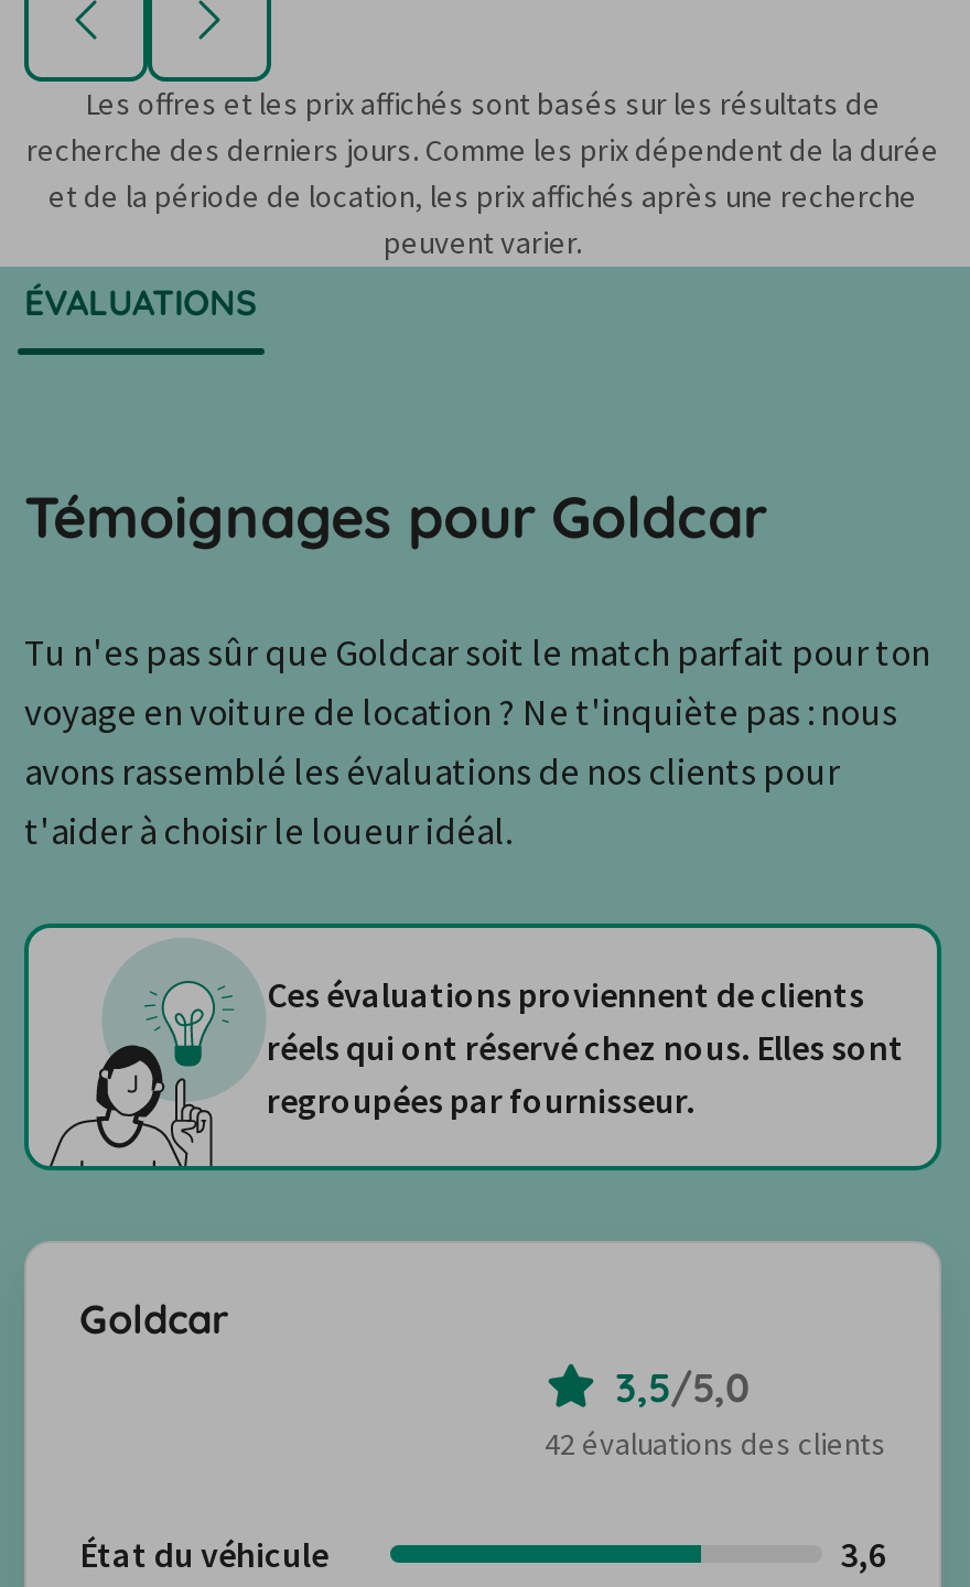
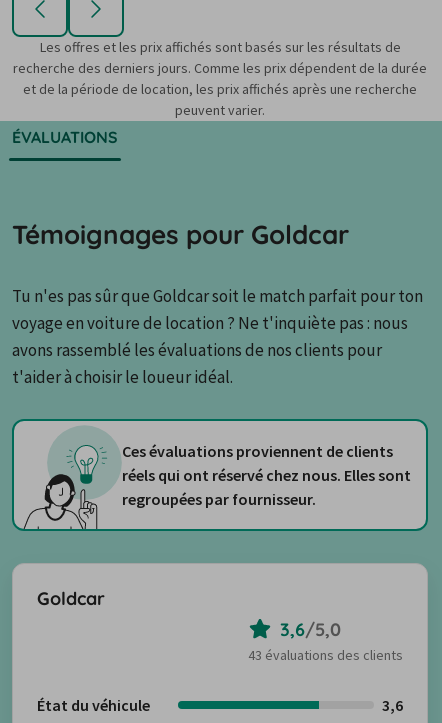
[615,1362,750,1413] 3,5/5,0 -> [280,618,341,641] 3,6/5,0
[545,1425,886,1464] 42 évaluations des clients -> [248,646,403,664] 43 évaluations des clients

